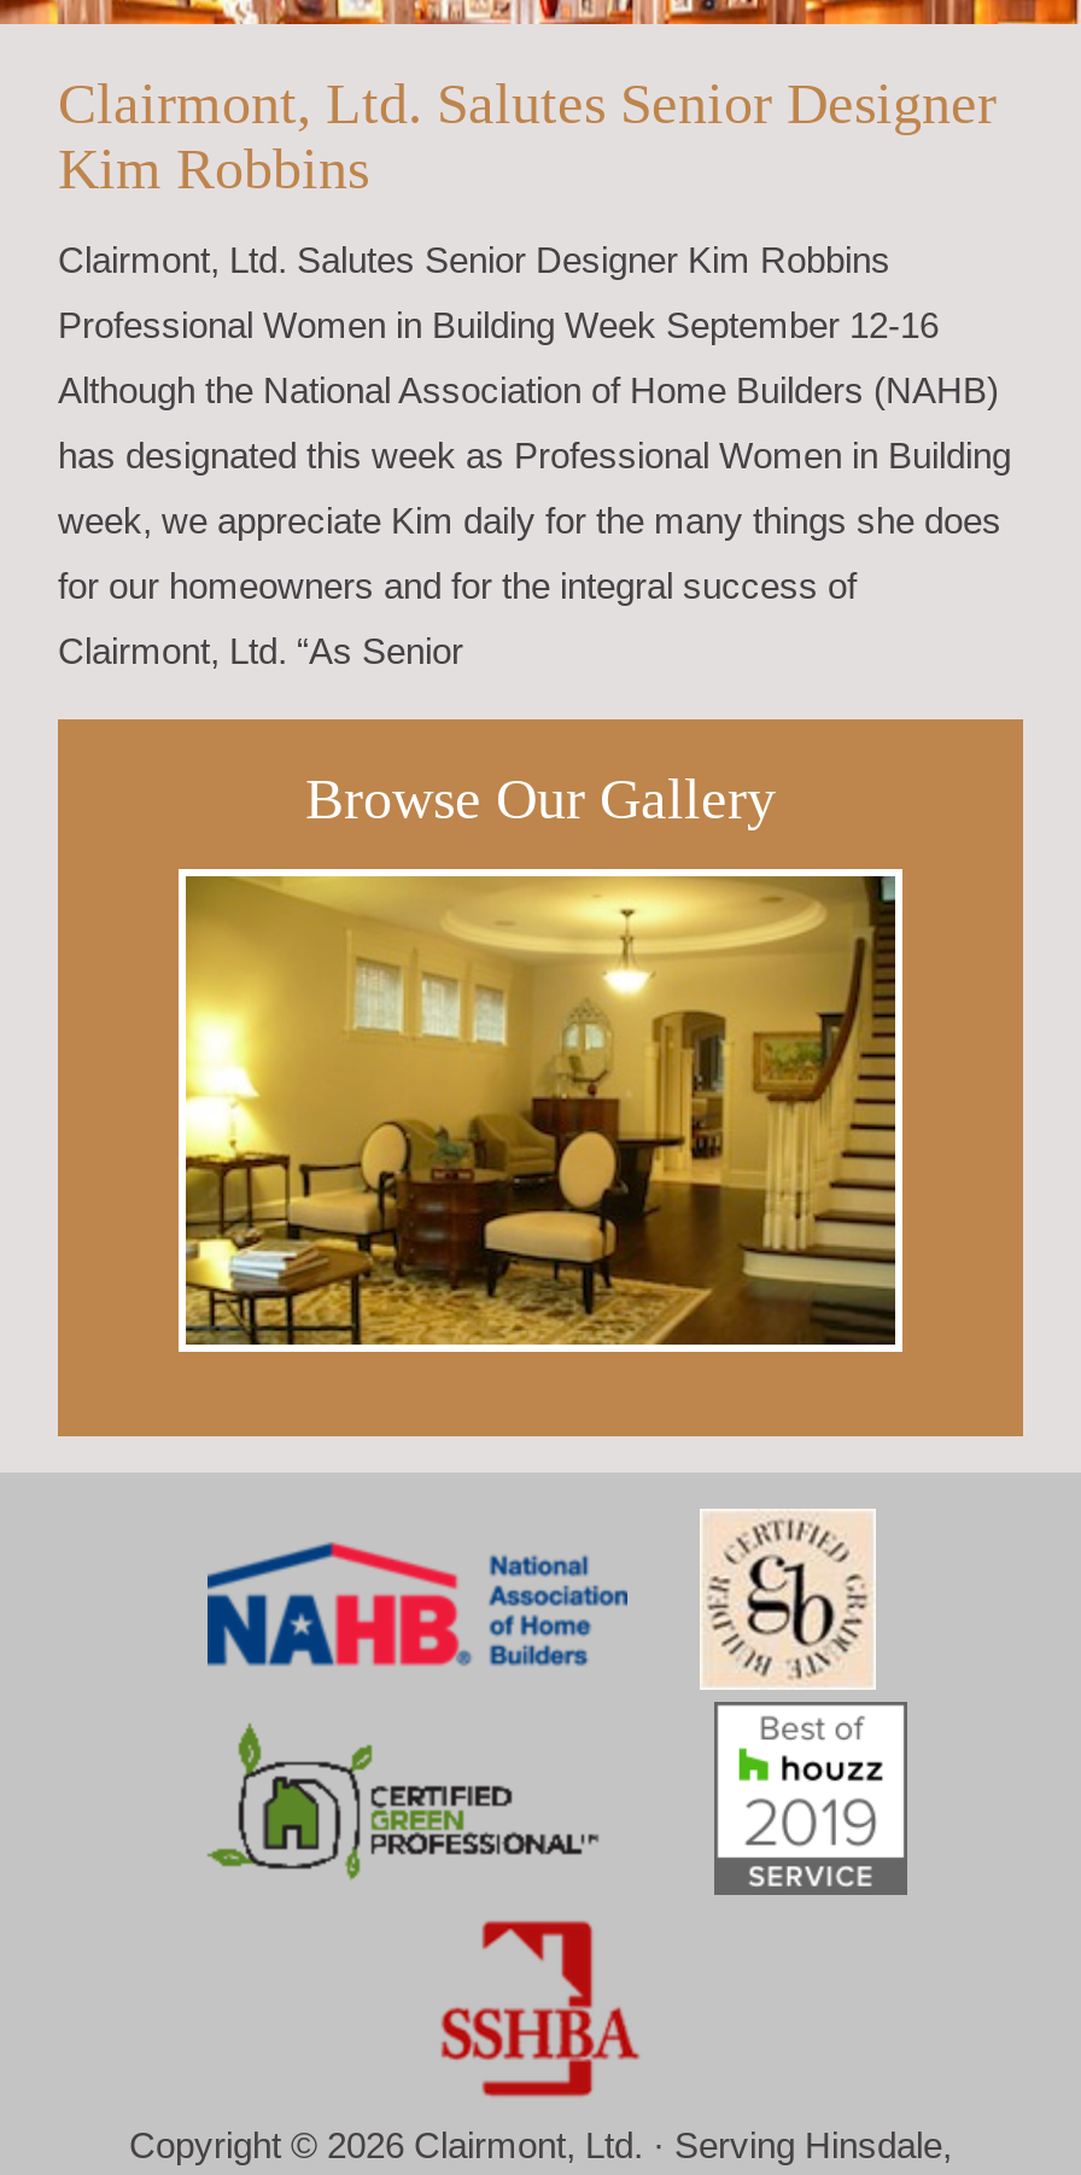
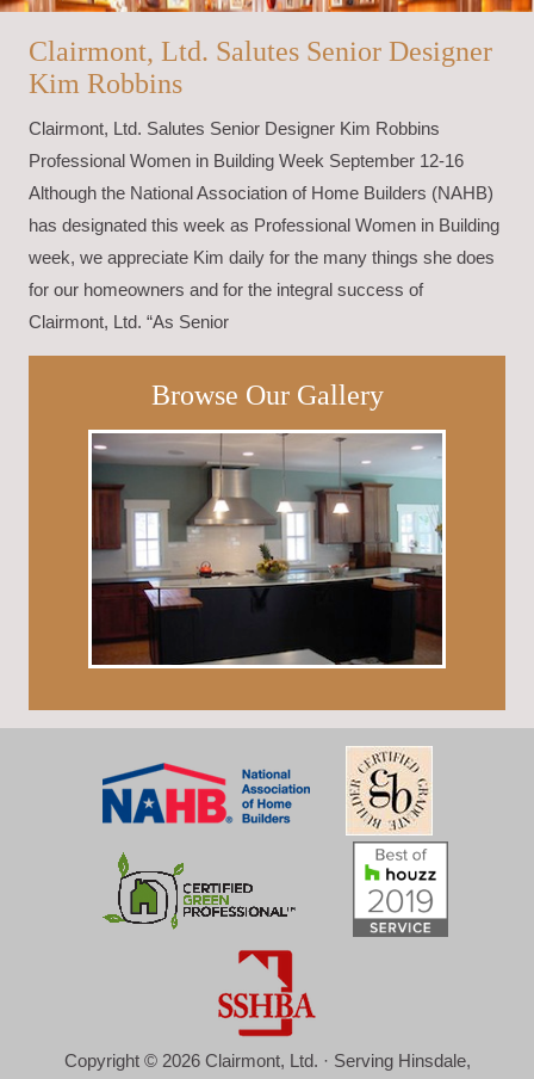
[183,874,898,1347] [image] -> [91,432,443,666] [image]

